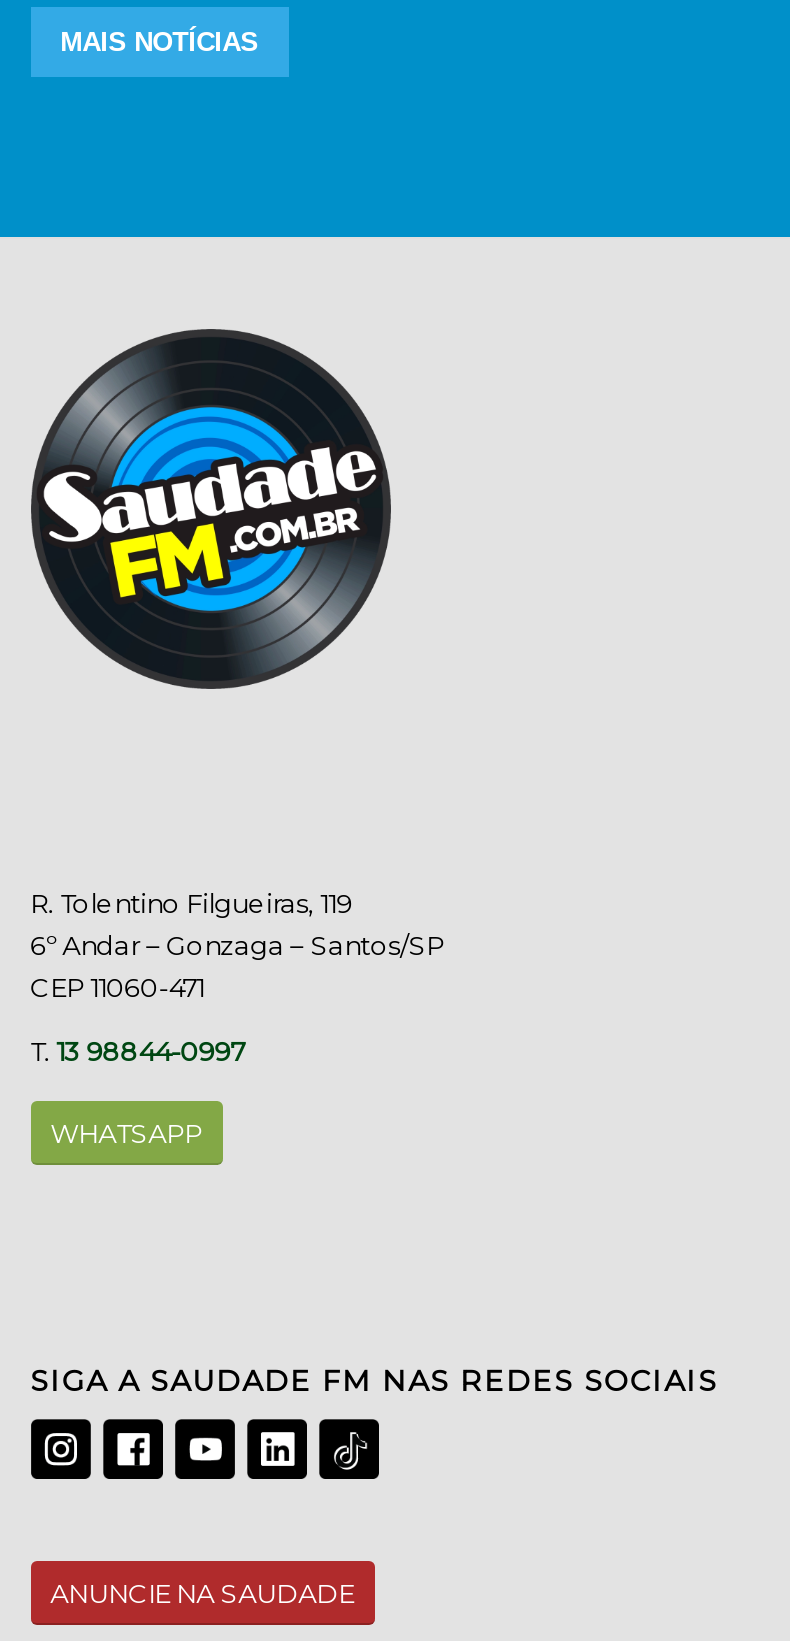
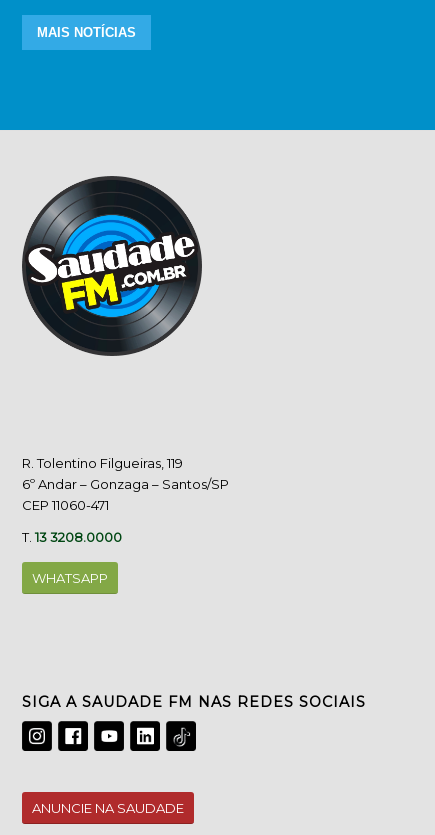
[30,1035,244,1067] T. 13 98844-0997 -> [22,529,122,545] T. 13 3208.0000

